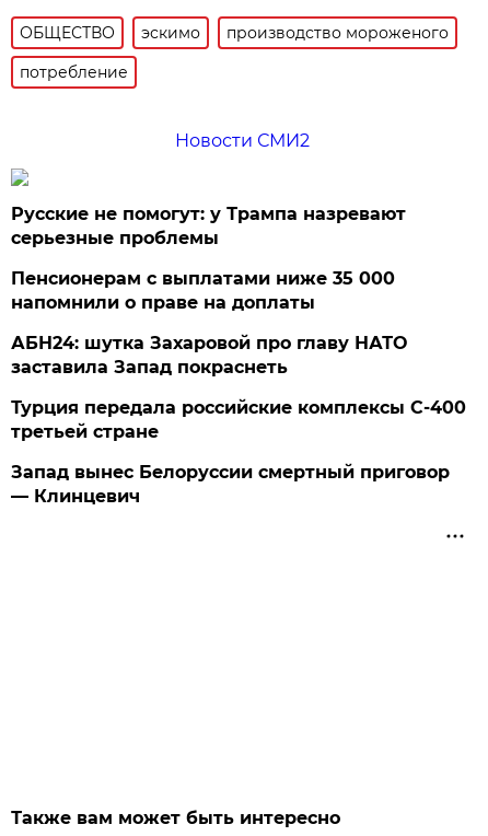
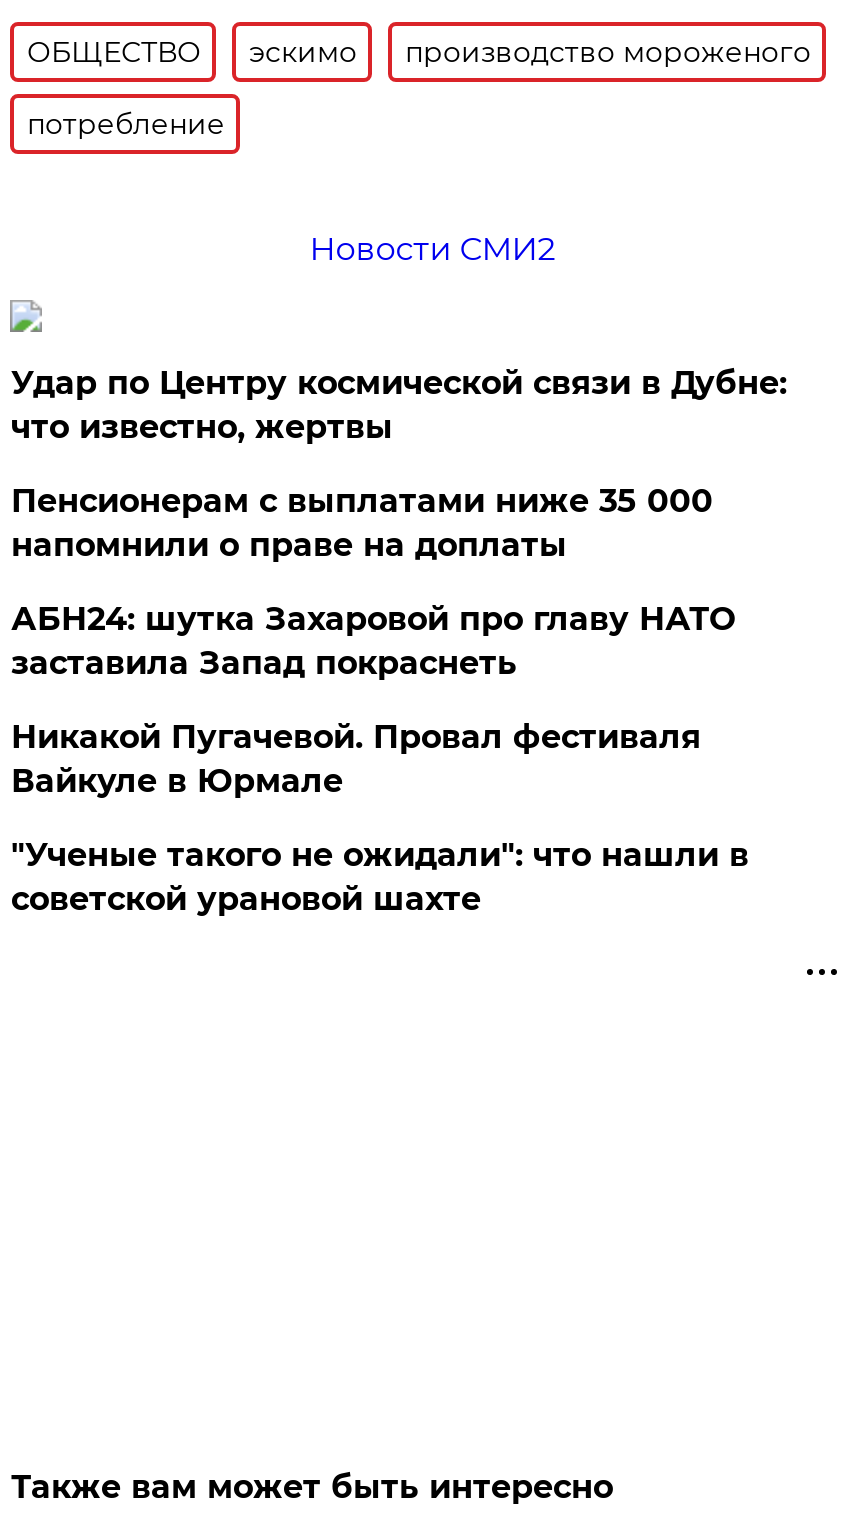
[11,203,406,248] Русские не помогут: у Трампа назревают | серьезные проблемы -> [11,364,787,446] Удар по Центру космической связи в Дубне: | что известно, жертвы
[11,397,467,442] Турция передала российские комплексы С-400 | третьей стране -> [11,718,701,800] Никакой Пугачевой. Провал фестиваля | Вайкуле в Юрмале
[11,462,450,507] Запад вынес Белоруссии смертный приговор | — Клинцевич -> [11,836,749,918] "Ученые такого не ожидали": что нашли в | советской урановой шахте

